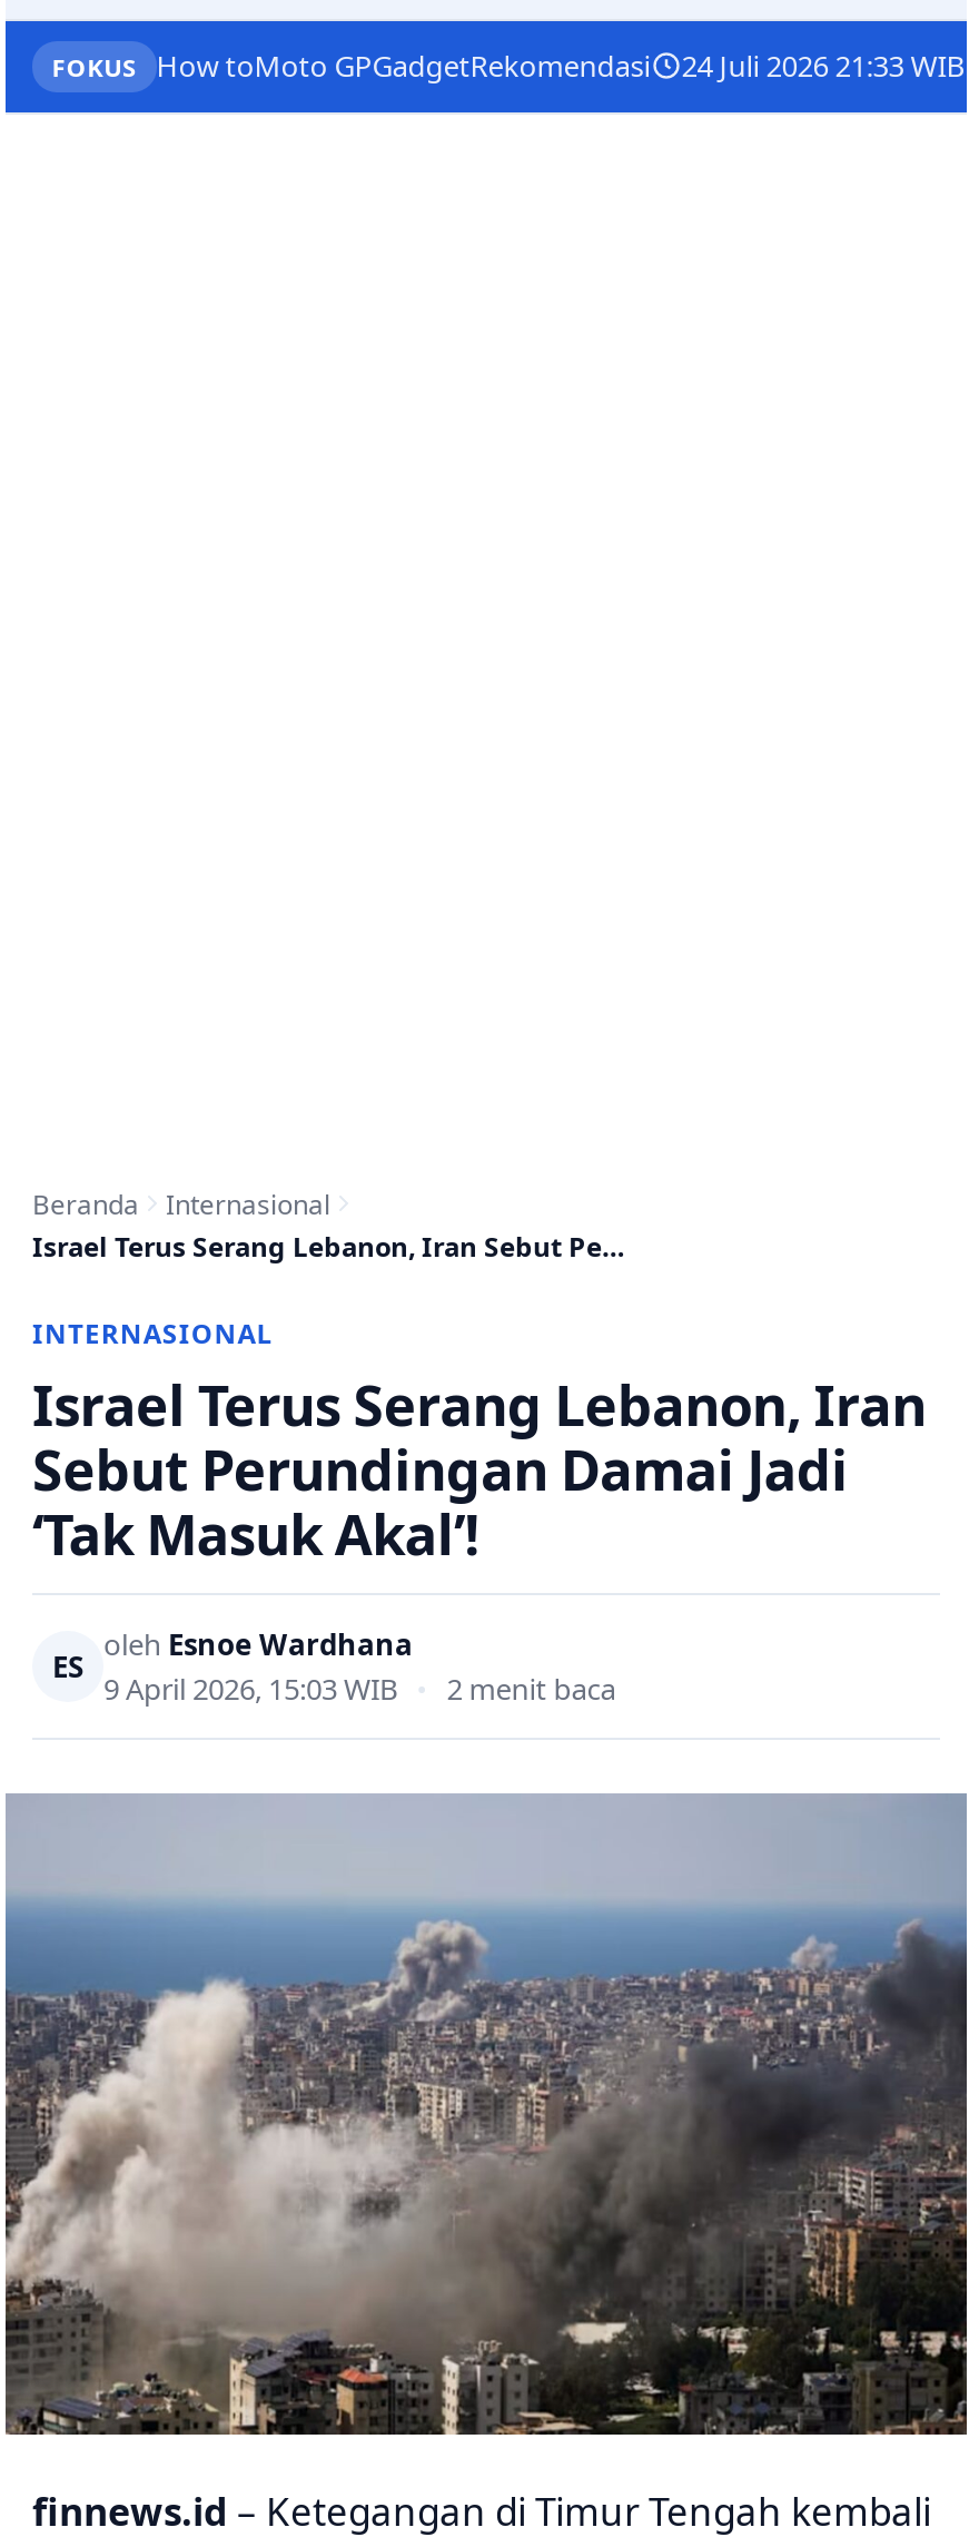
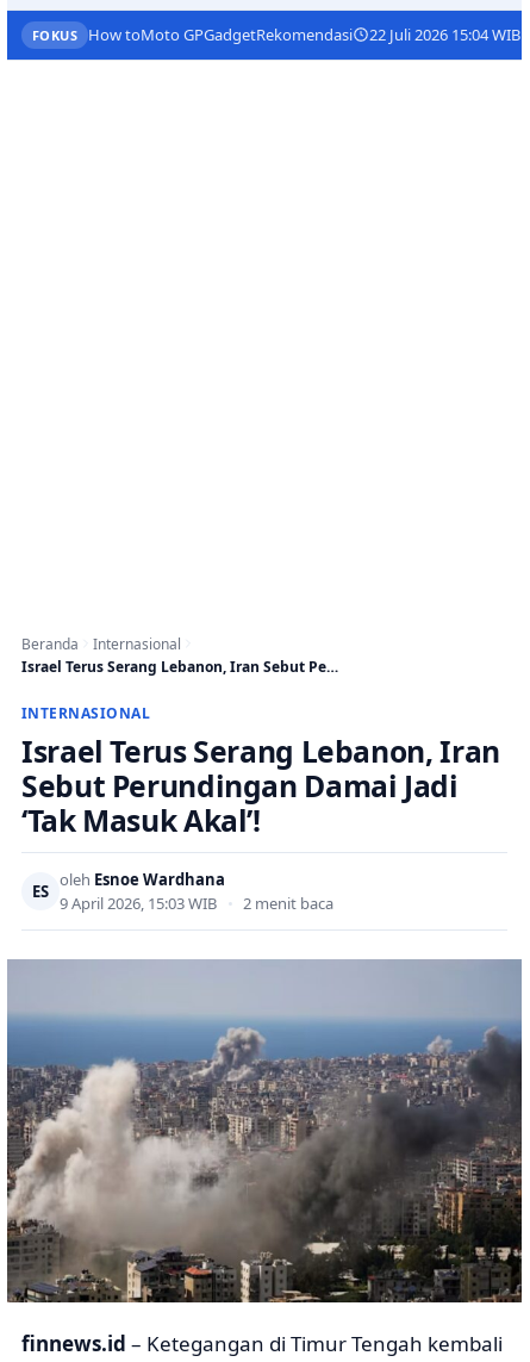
[52,47,964,87] FOKUS How toMoto GPGadgetRekomendasi 24 Juli 2026 21:33 WIB -> [32,24,520,46] FOKUS How toMoto GPGadgetRekomendasi 22 Juli 2026 15:04 WIB

